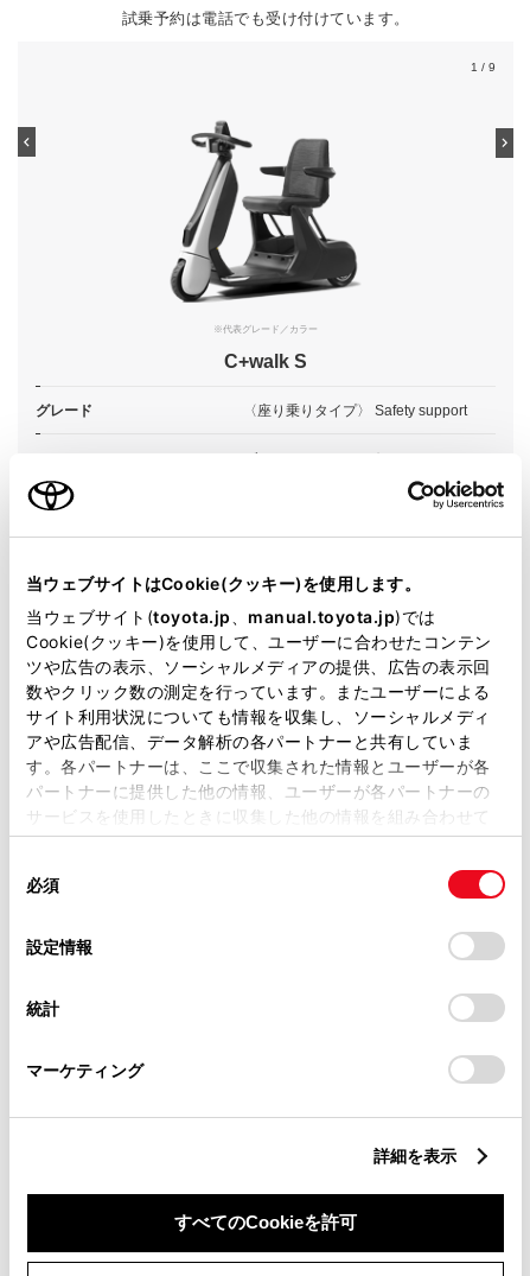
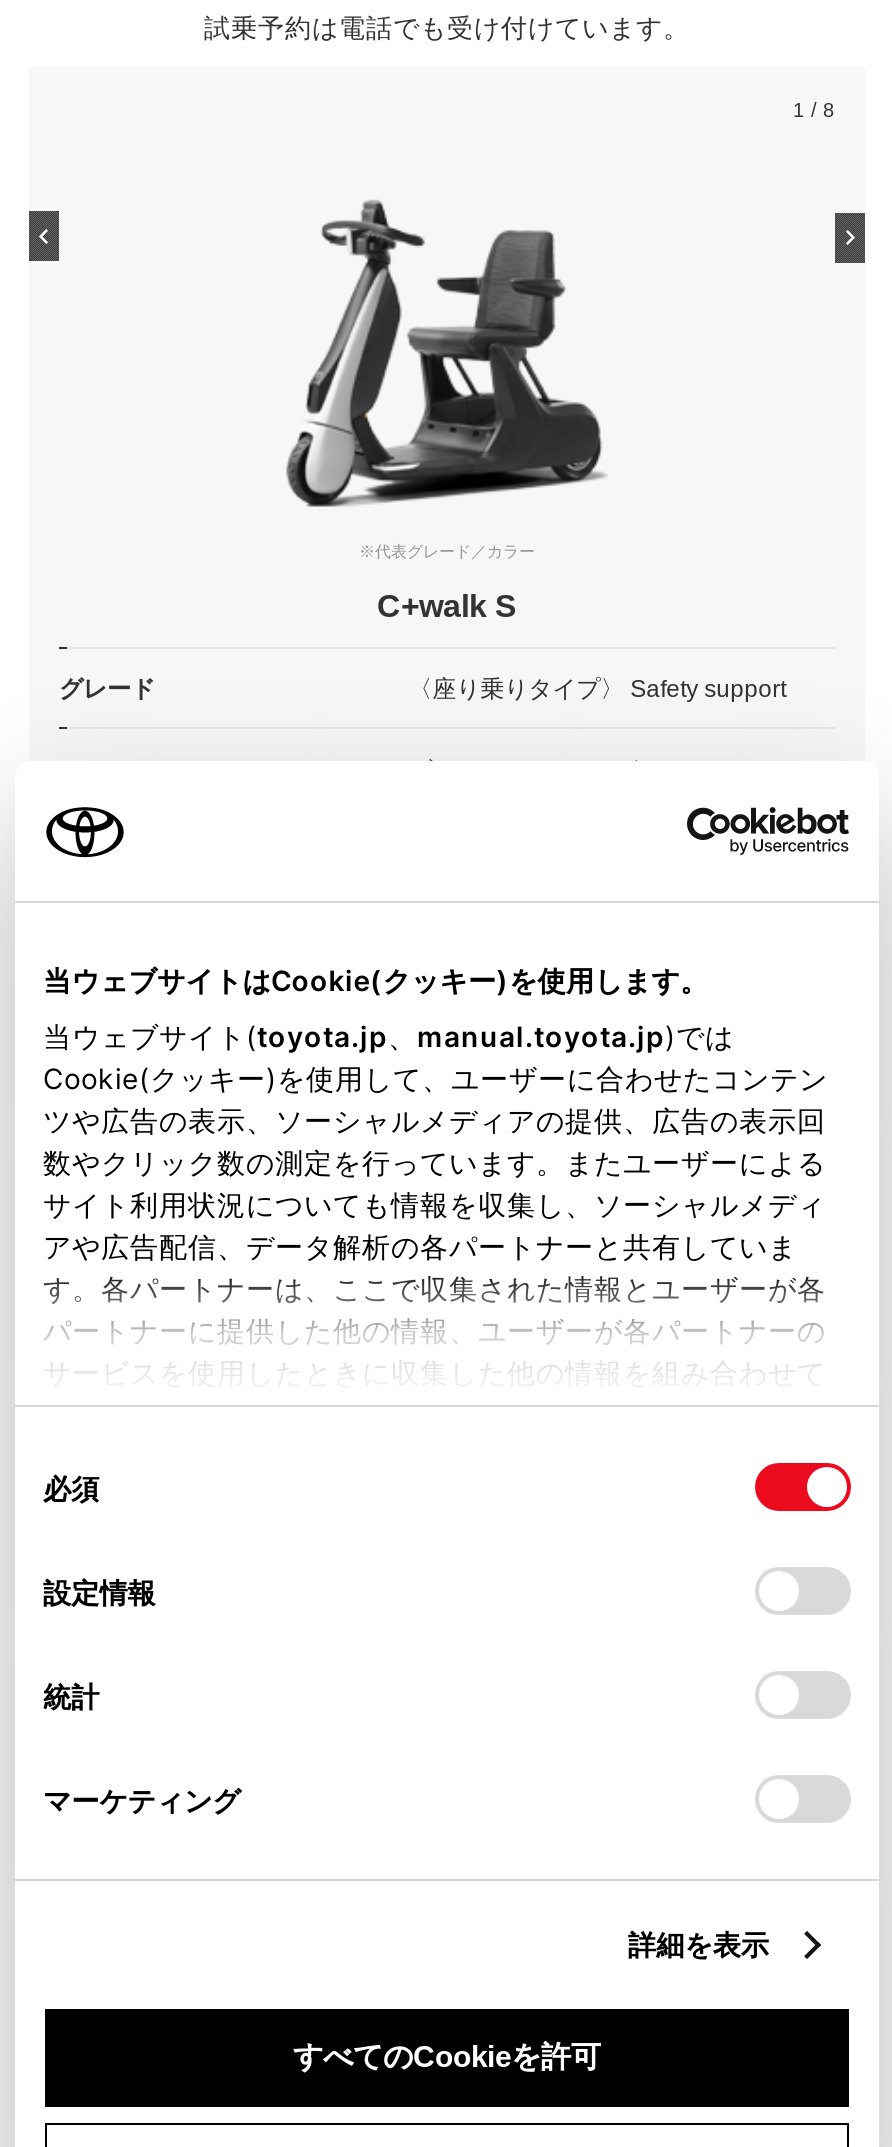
[471,60,496,73] 1 / 9 -> [793,98,835,120] 1 / 8

